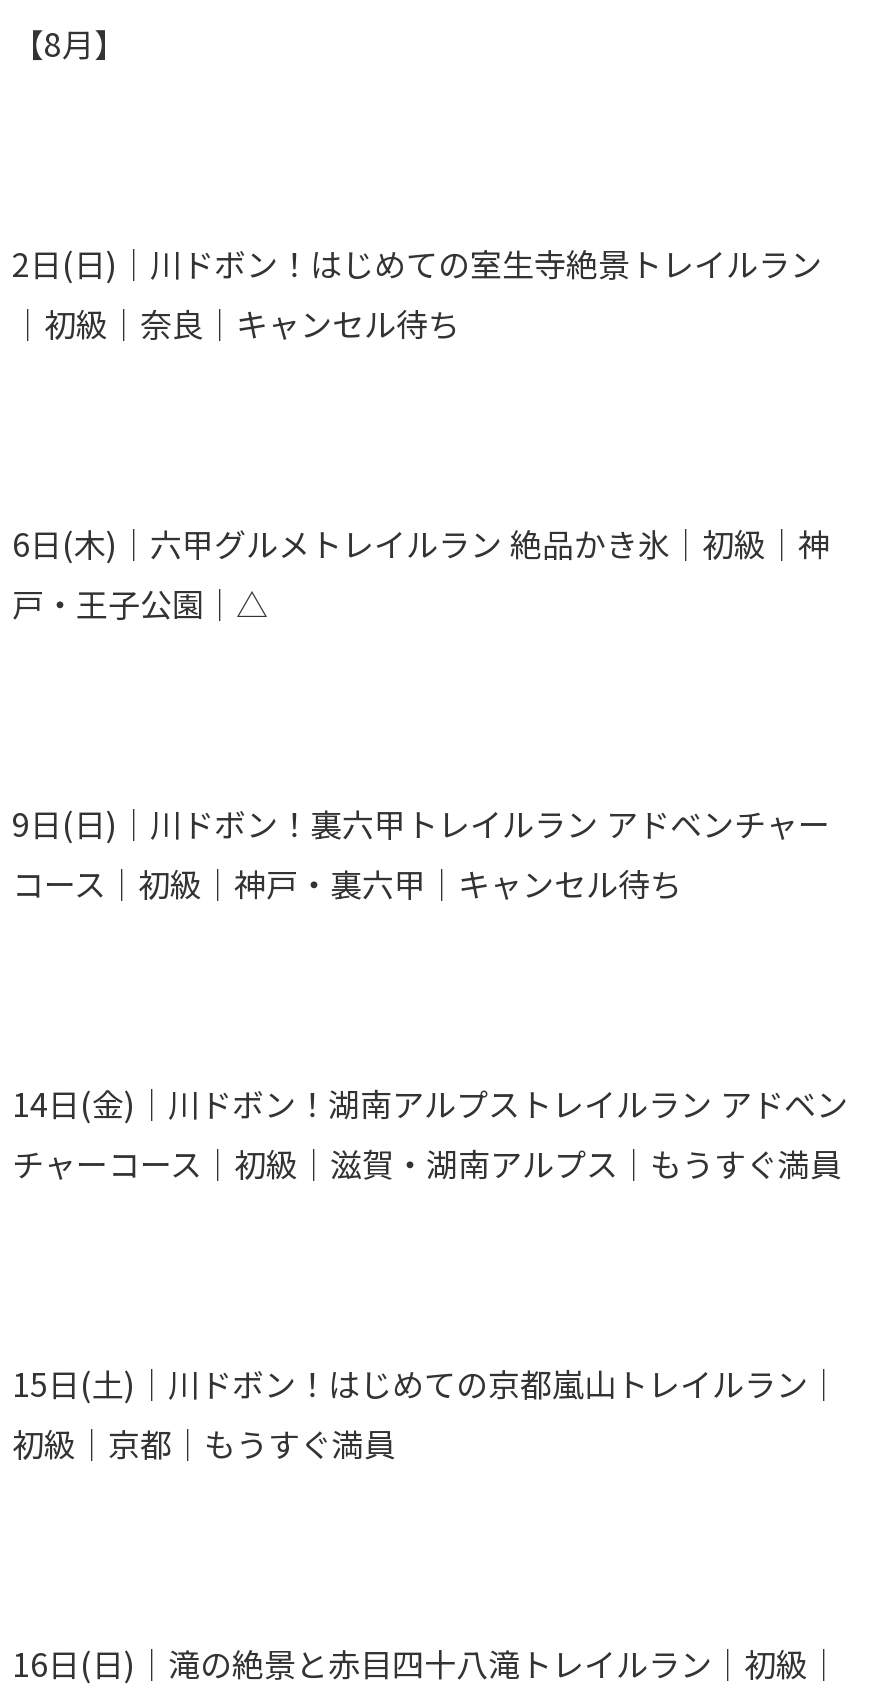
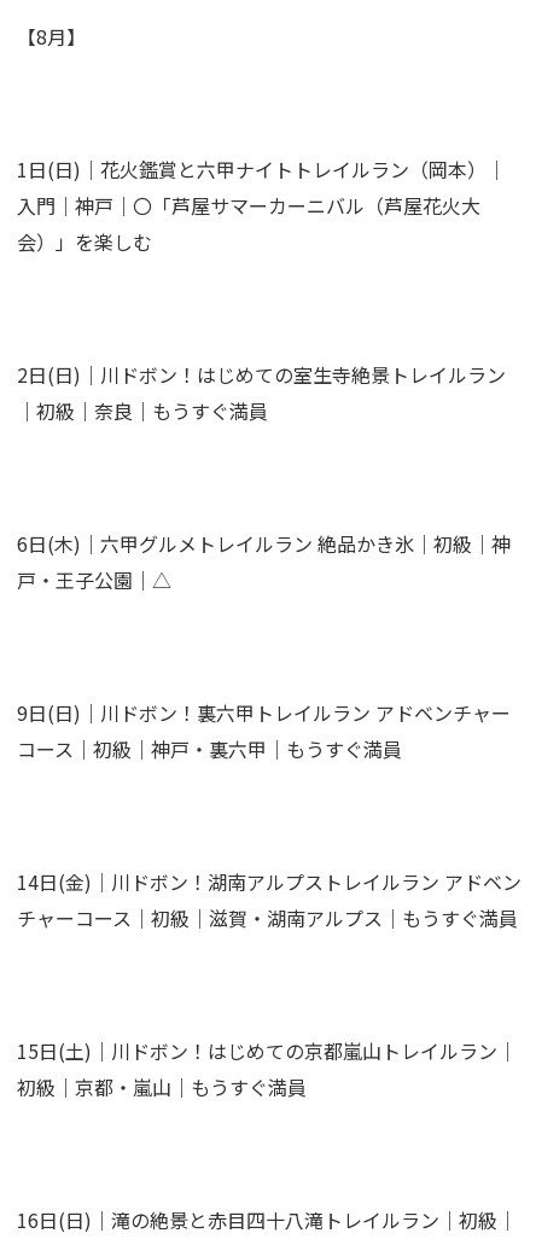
none -> [17,155,506,256] 1日(日)｜花火鑑賞と六甲ナイトトレイルラン（岡本）｜ | 入門｜神戸｜〇「芦屋サマーカーニバル（芦屋花火大 | 会）」を楽しむ
[12,299,460,347] ｜初級｜奈良｜キャンセル待ち -> [17,396,268,425] ｜初級｜奈良｜もうすぐ満員
[12,859,682,907] コース｜初級｜神戸・裏六甲｜キャンセル待ち -> [17,734,402,763] コース｜初級｜神戸・裏六甲｜もうすぐ満員
[12,1419,396,1467] 初級｜京都｜もうすぐ満員 -> [17,1072,307,1101] 初級｜京都・嵐山｜もうすぐ満員

